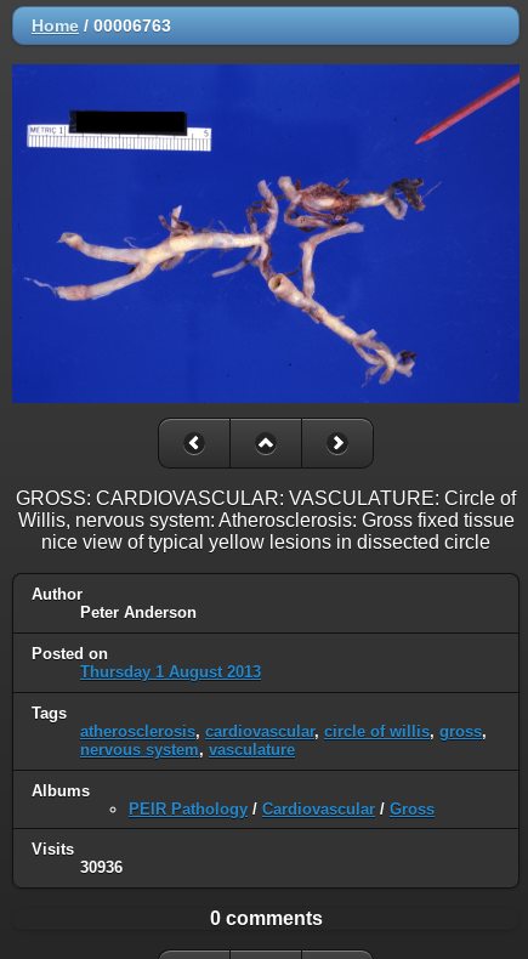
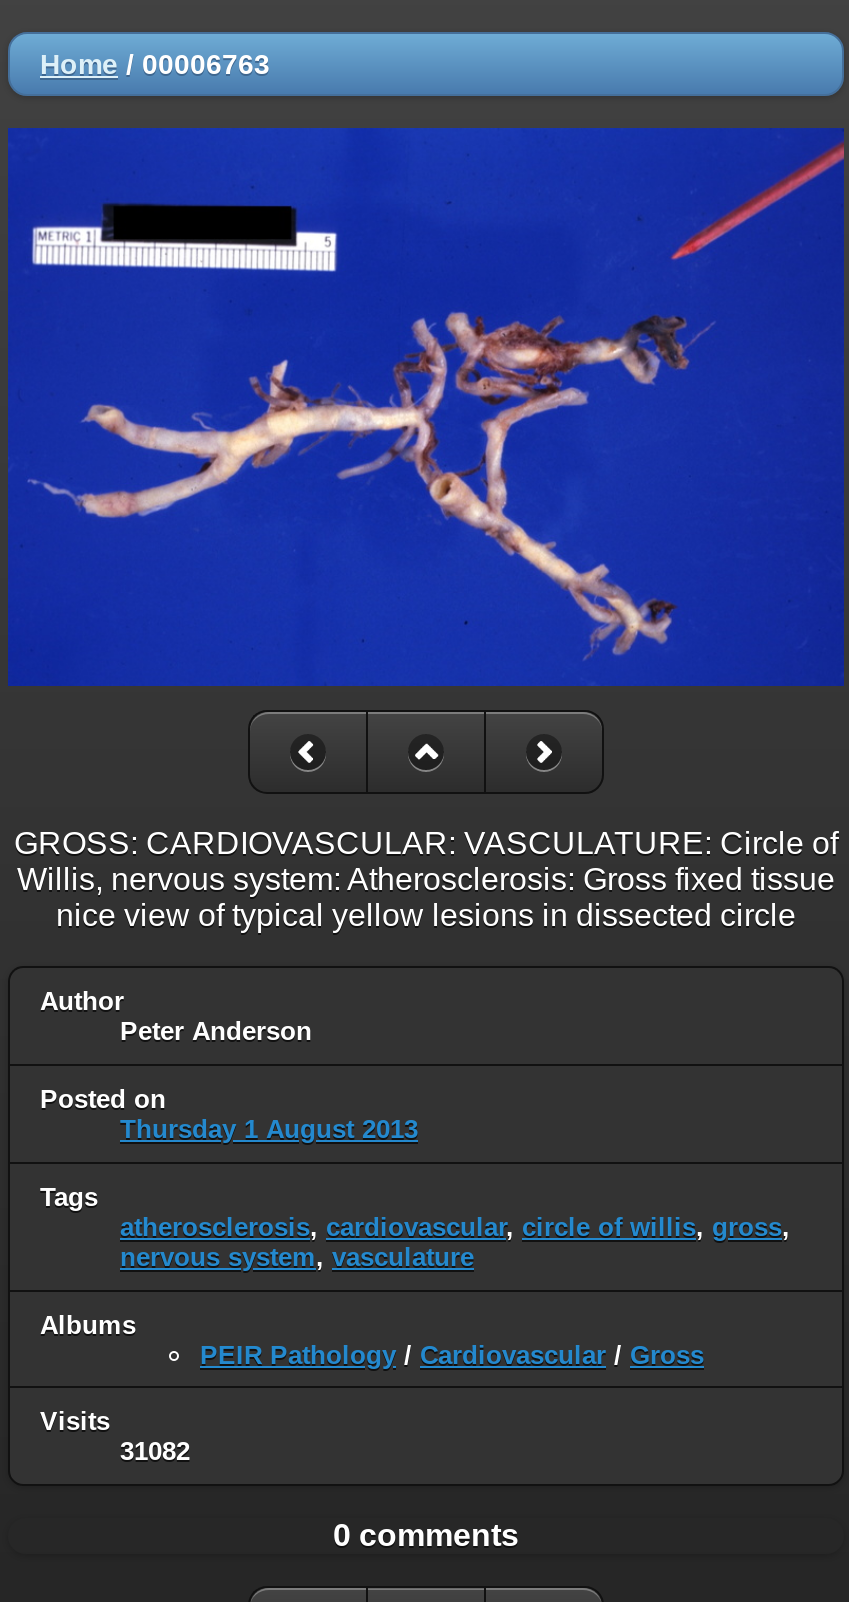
[80,859,123,877] 30936 -> [120,1437,190,1467] 31082

